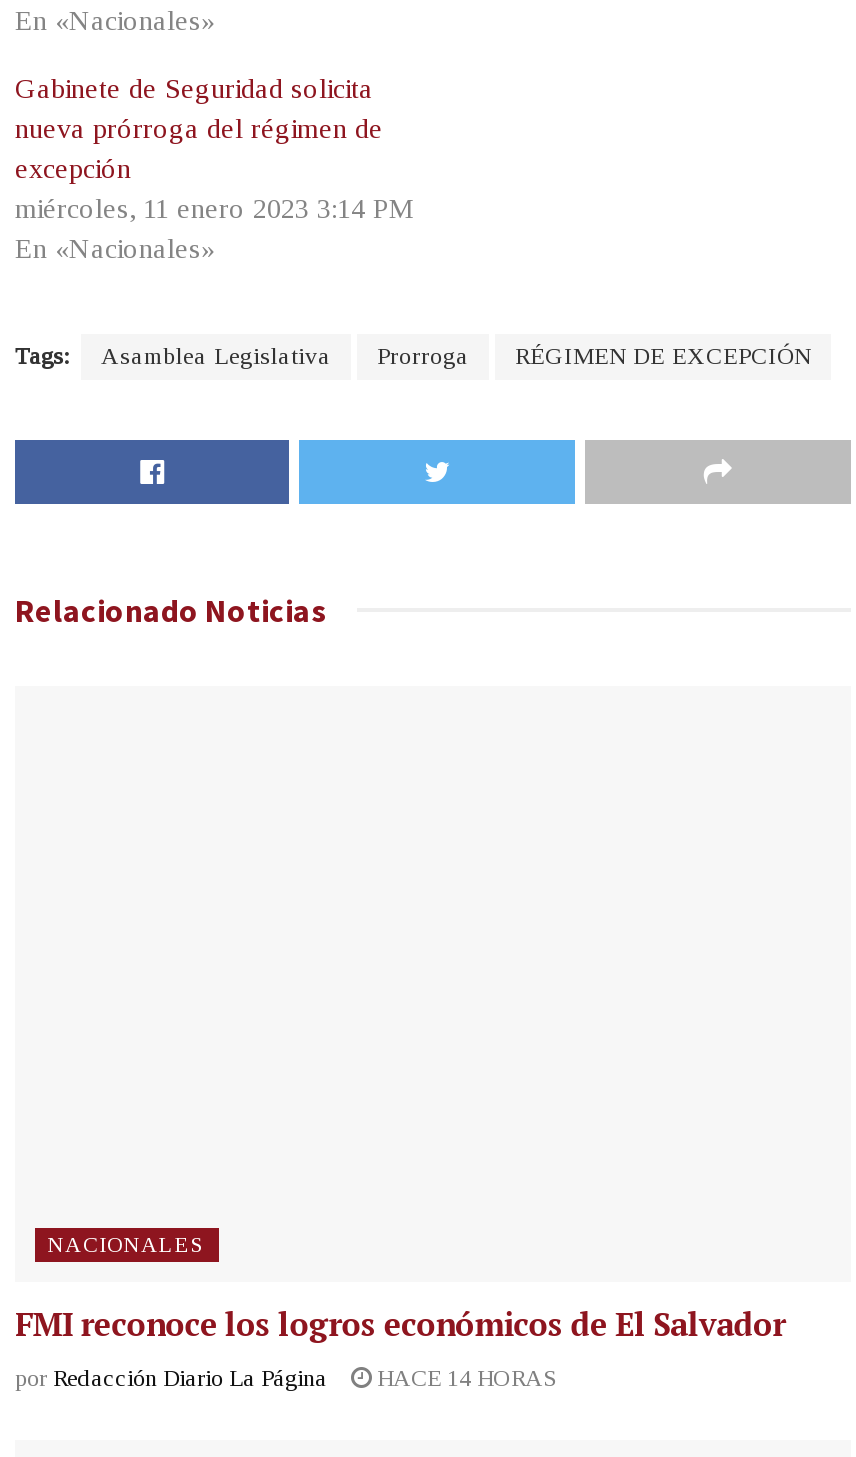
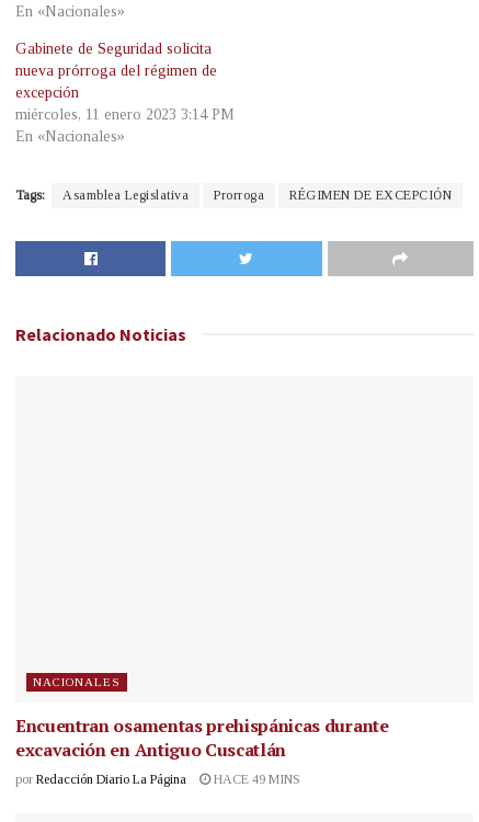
[15,1303,786,1347] FMI reconoce los logros económicos de El Salvador -> [15,714,389,762] Encuentran osamentas prehispánicas durante | excavación en Antiguo Cuscatlán
[15,1365,557,1393] por Redacción Diario La Página HACE 14 HORAS -> [15,772,300,787] por Redacción Diario La Página HACE 49 MINS

